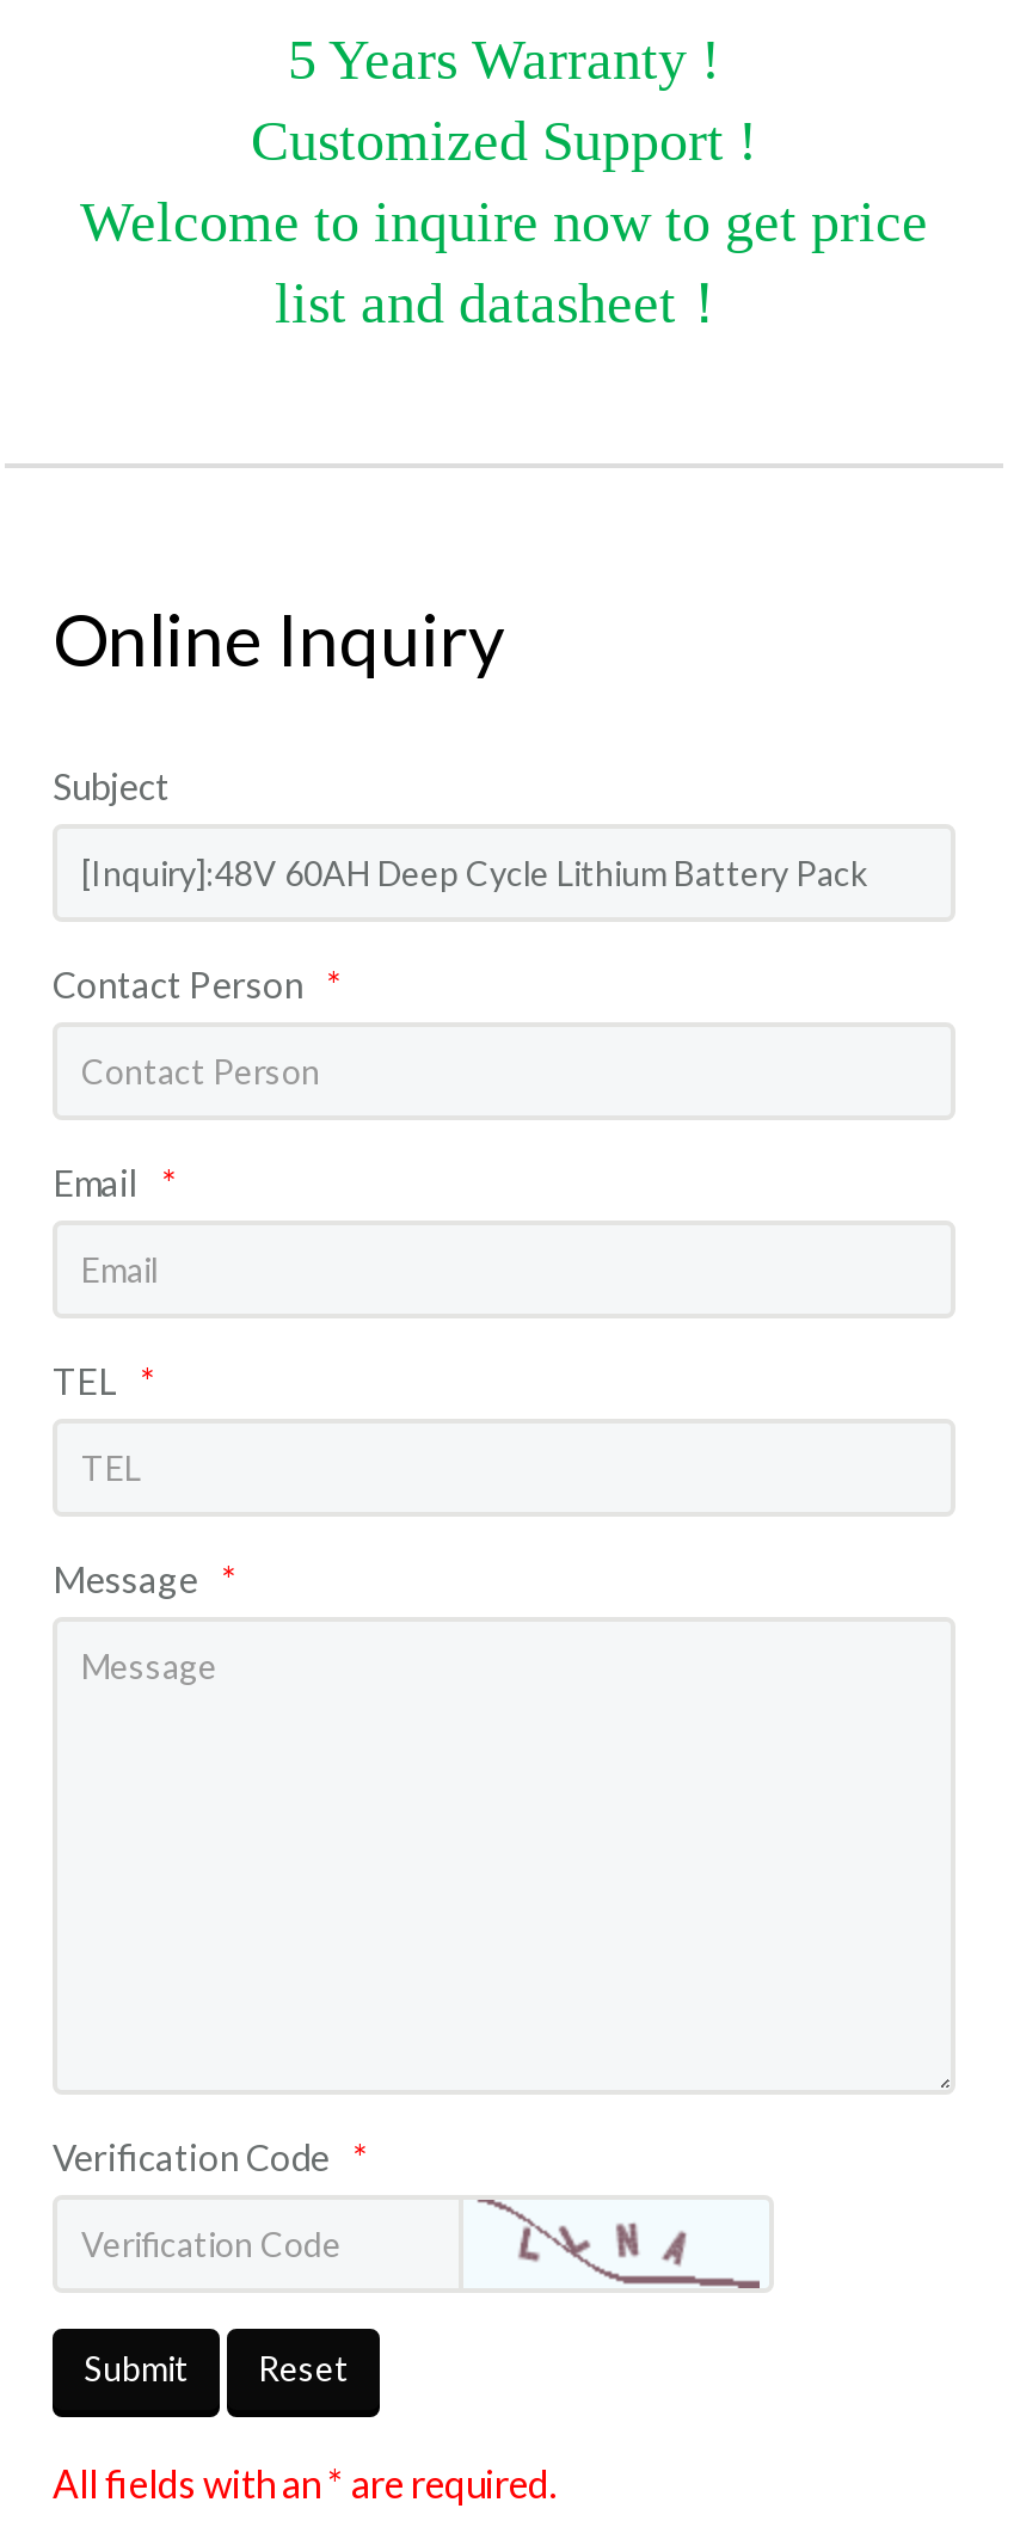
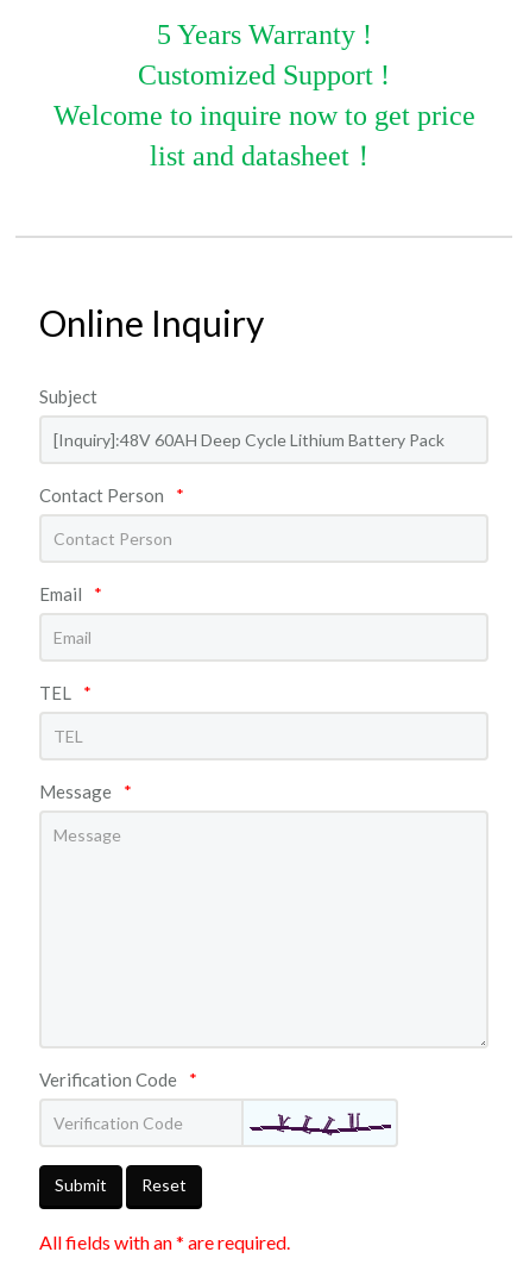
[478,2197,762,2291] [image] -> [248,1101,392,1145] [image]

